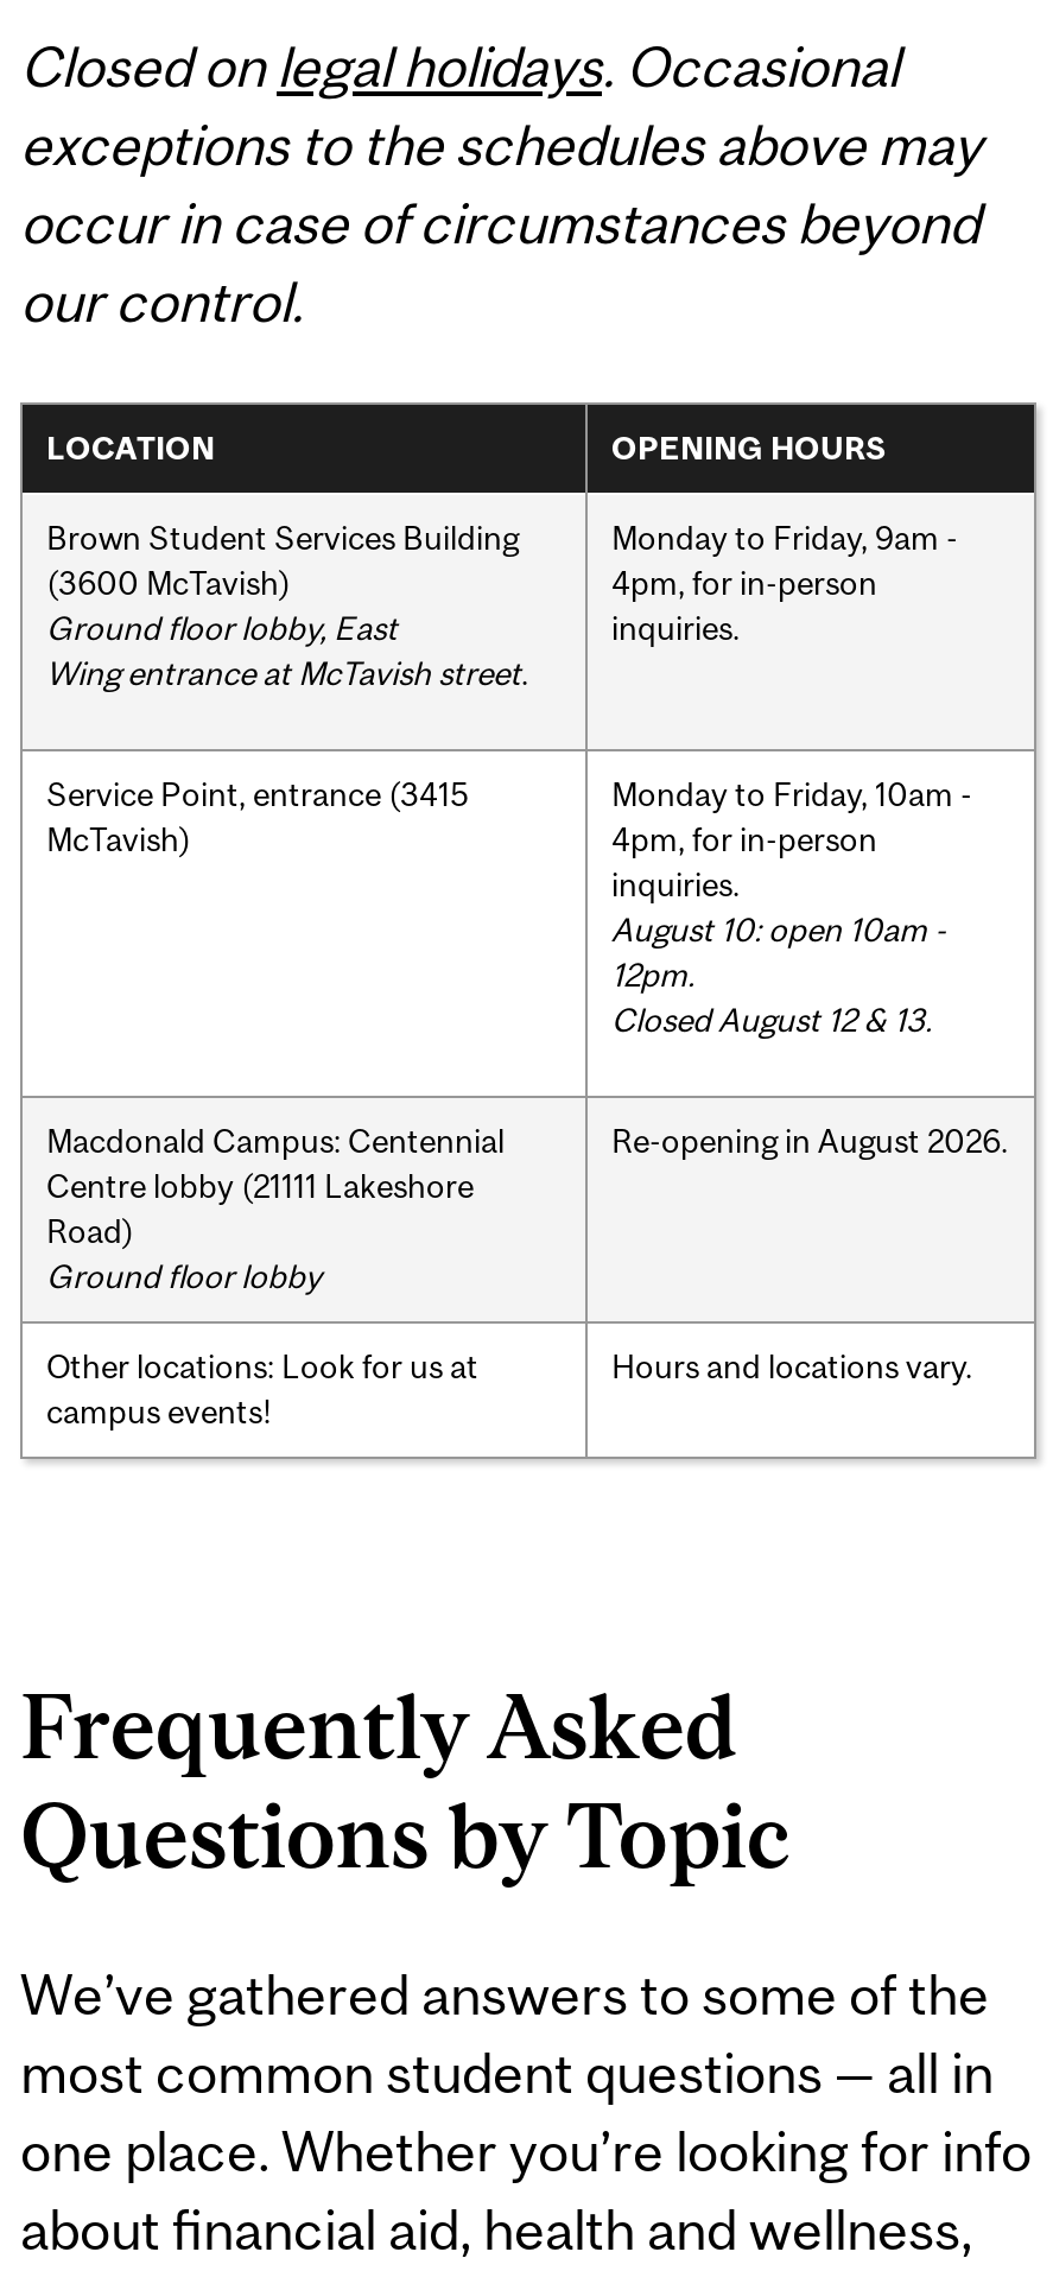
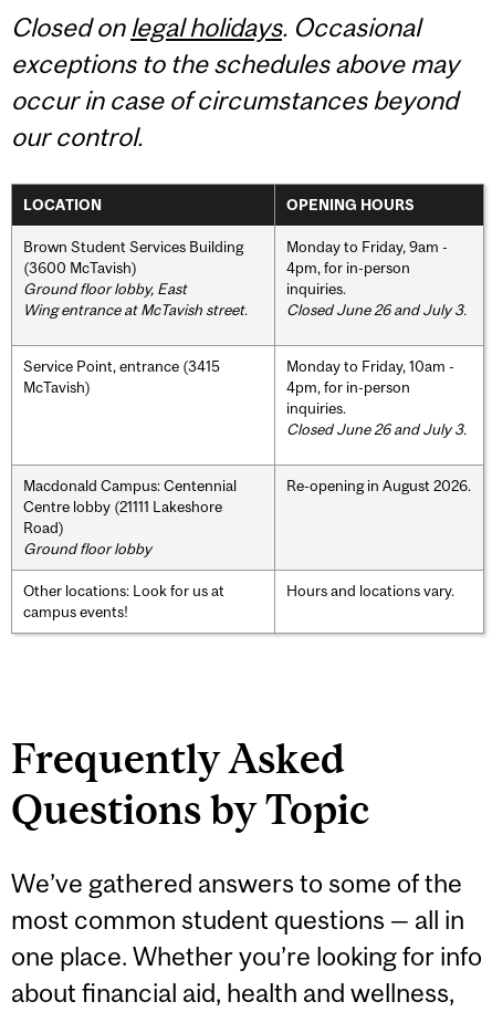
none -> [286,300,467,318] Closed June 26 and July 3.
[611,910,946,1038] August 10: open 10am - | 12pm. | Closed August 12 & 13. -> [286,420,467,438] Closed June 26 and July 3.

